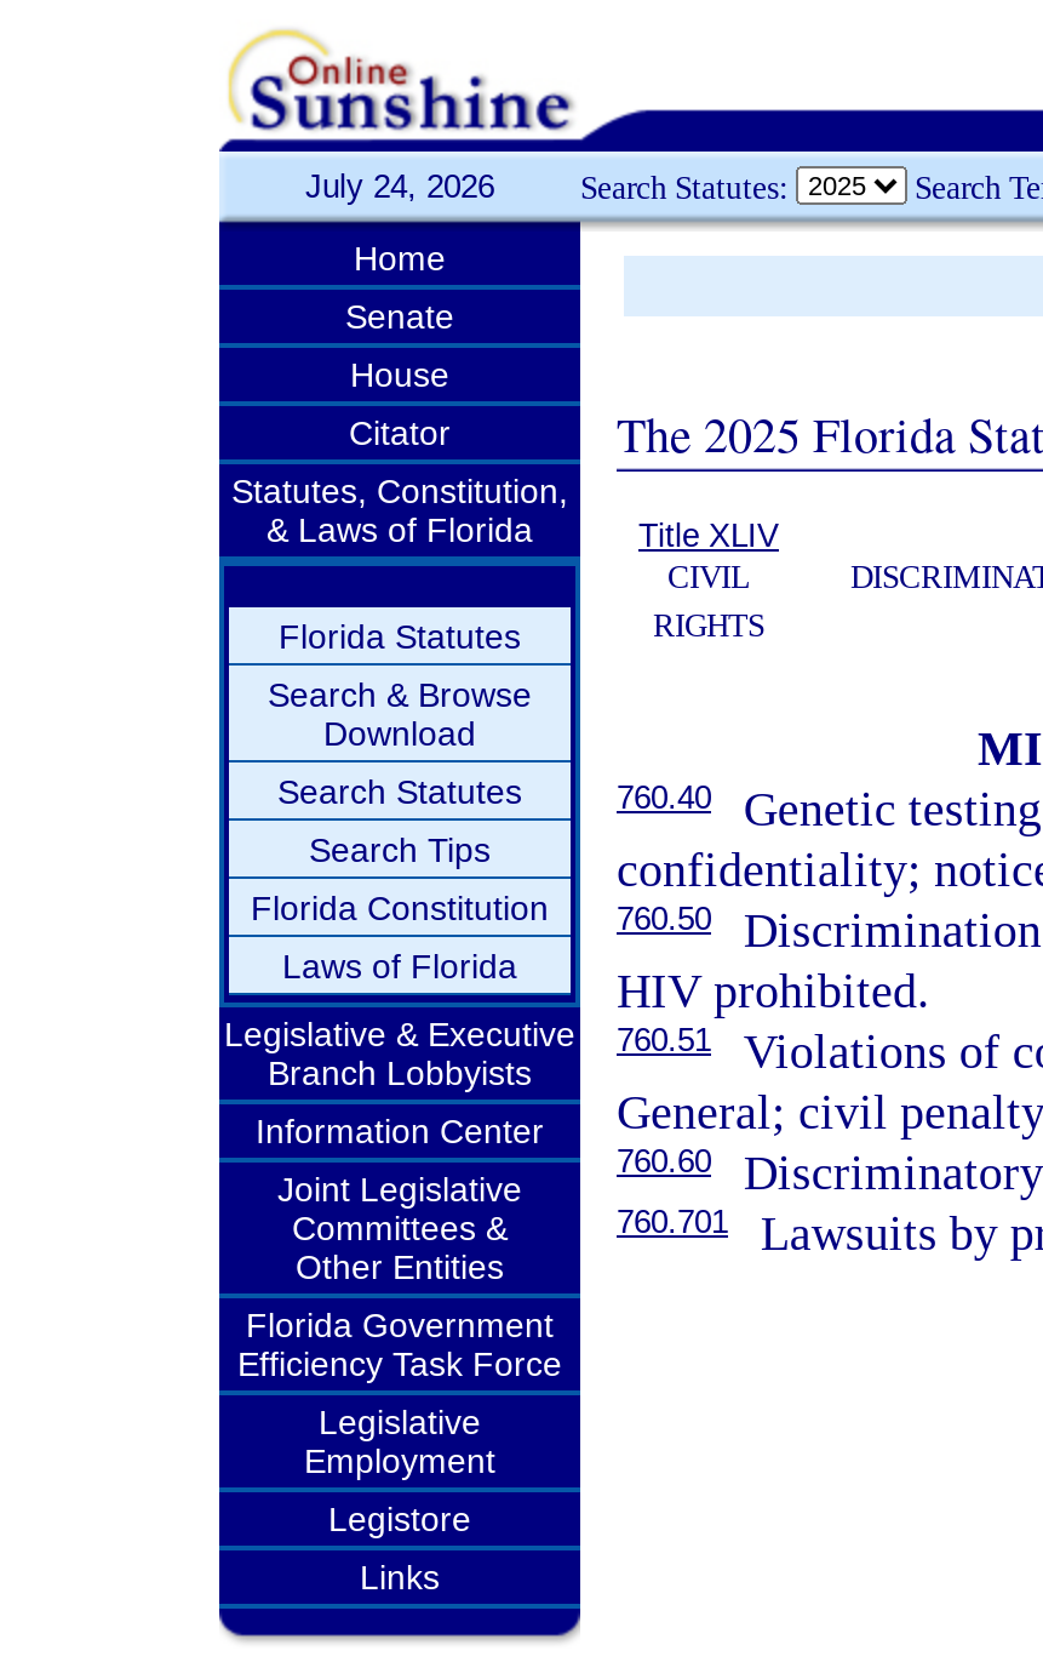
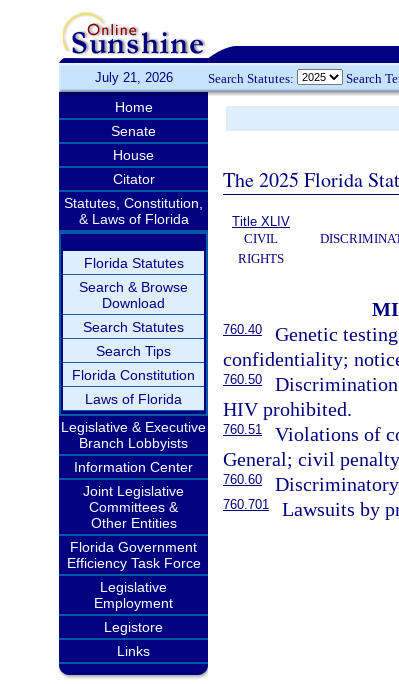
[305,169,494,205] July 24, 2026 -> [94,70,172,85] July 21, 2026

